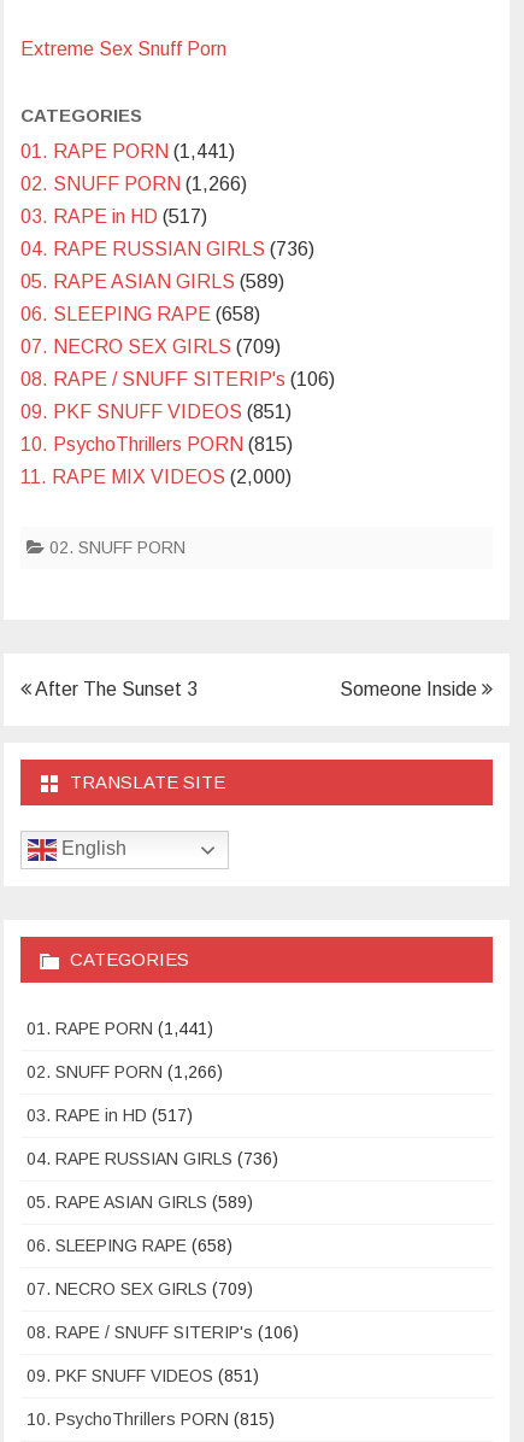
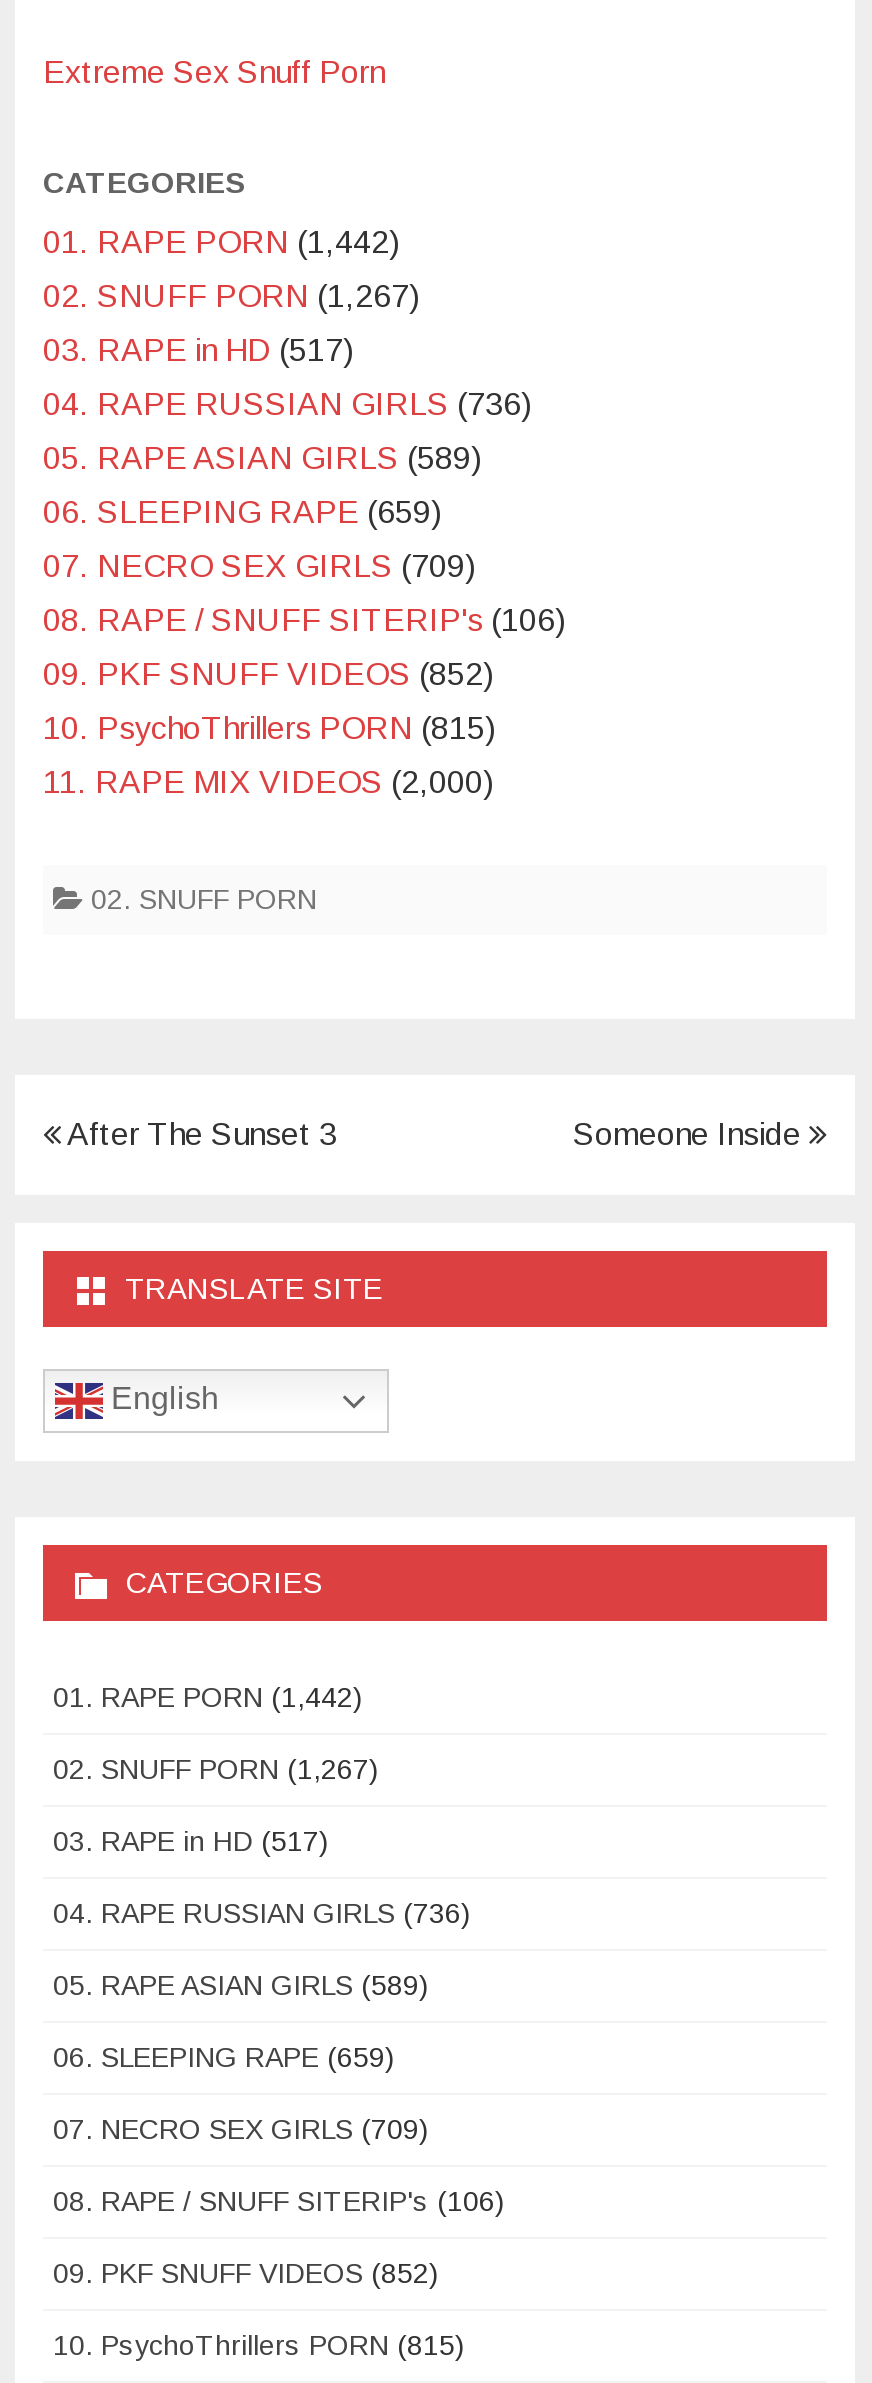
[20,141,235,162] 01. RAPE PORN (1,441) -> [43,225,399,259] 01. RAPE PORN (1,442)
[20,174,247,194] 02. SNUFF PORN (1,266) -> [43,279,419,313] 02. SNUFF PORN (1,267)
[20,304,260,324] 06. SLEEPING RAPE (658) -> [43,495,441,529] 06. SLEEPING RAPE (659)
[20,402,292,422] 09. PKF SNUFF VIDEOS (851) -> [43,657,493,691] 09. PKF SNUFF VIDEOS (852)
[27,1019,213,1038] 01. RAPE PORN (1,441) -> [53,1681,363,1713] 01. RAPE PORN (1,442)
[27,1062,223,1082] 02. SNUFF PORN (1,266) -> [53,1753,379,1785] 02. SNUFF PORN (1,267)
[27,1236,232,1255] 06. SLEEPING RAPE (658) -> [53,2041,395,2073] 06. SLEEPING RAPE (659)
[27,1366,259,1385] 09. PKF SNUFF VIDEOS (851) -> [53,2257,439,2289] 09. PKF SNUFF VIDEOS (852)

